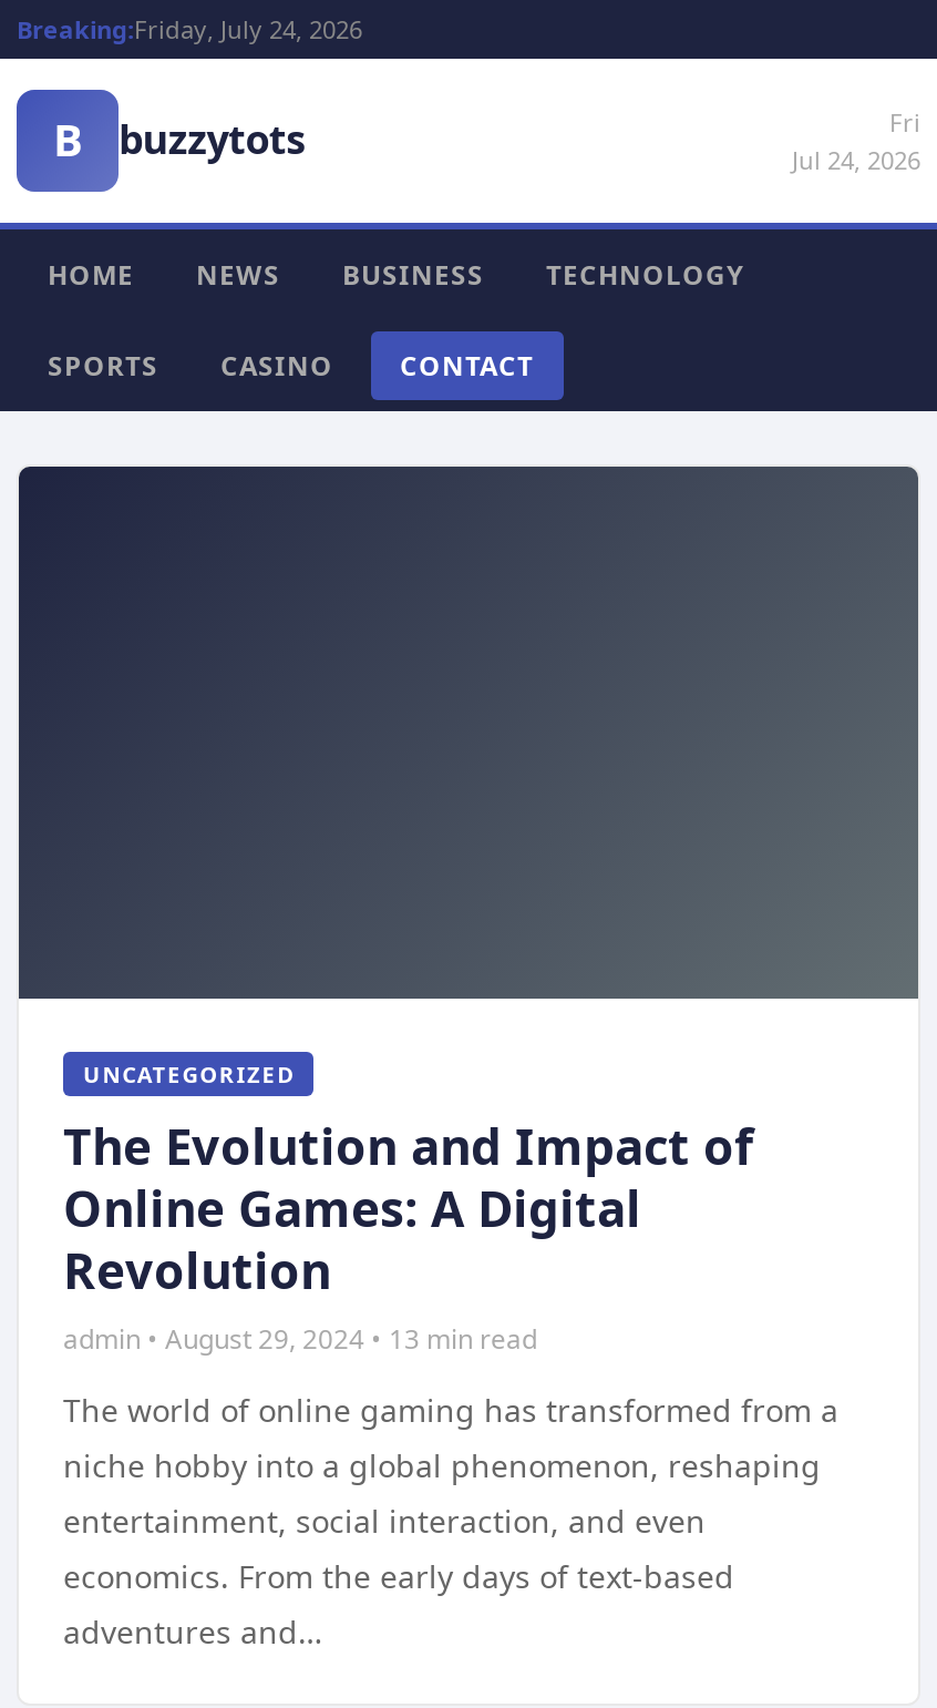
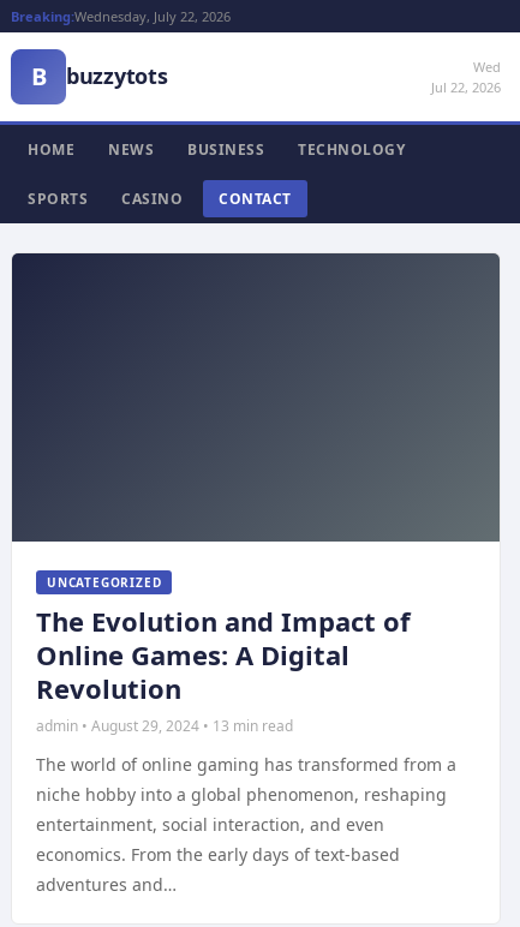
[17,12,362,45] Breaking:Friday, July 24, 2026 -> [11,7,231,25] Breaking:Wednesday, July 22, 2026
[792,105,920,176] Fri | Jul 24, 2026 -> [431,58,501,96] Wed | Jul 22, 2026

